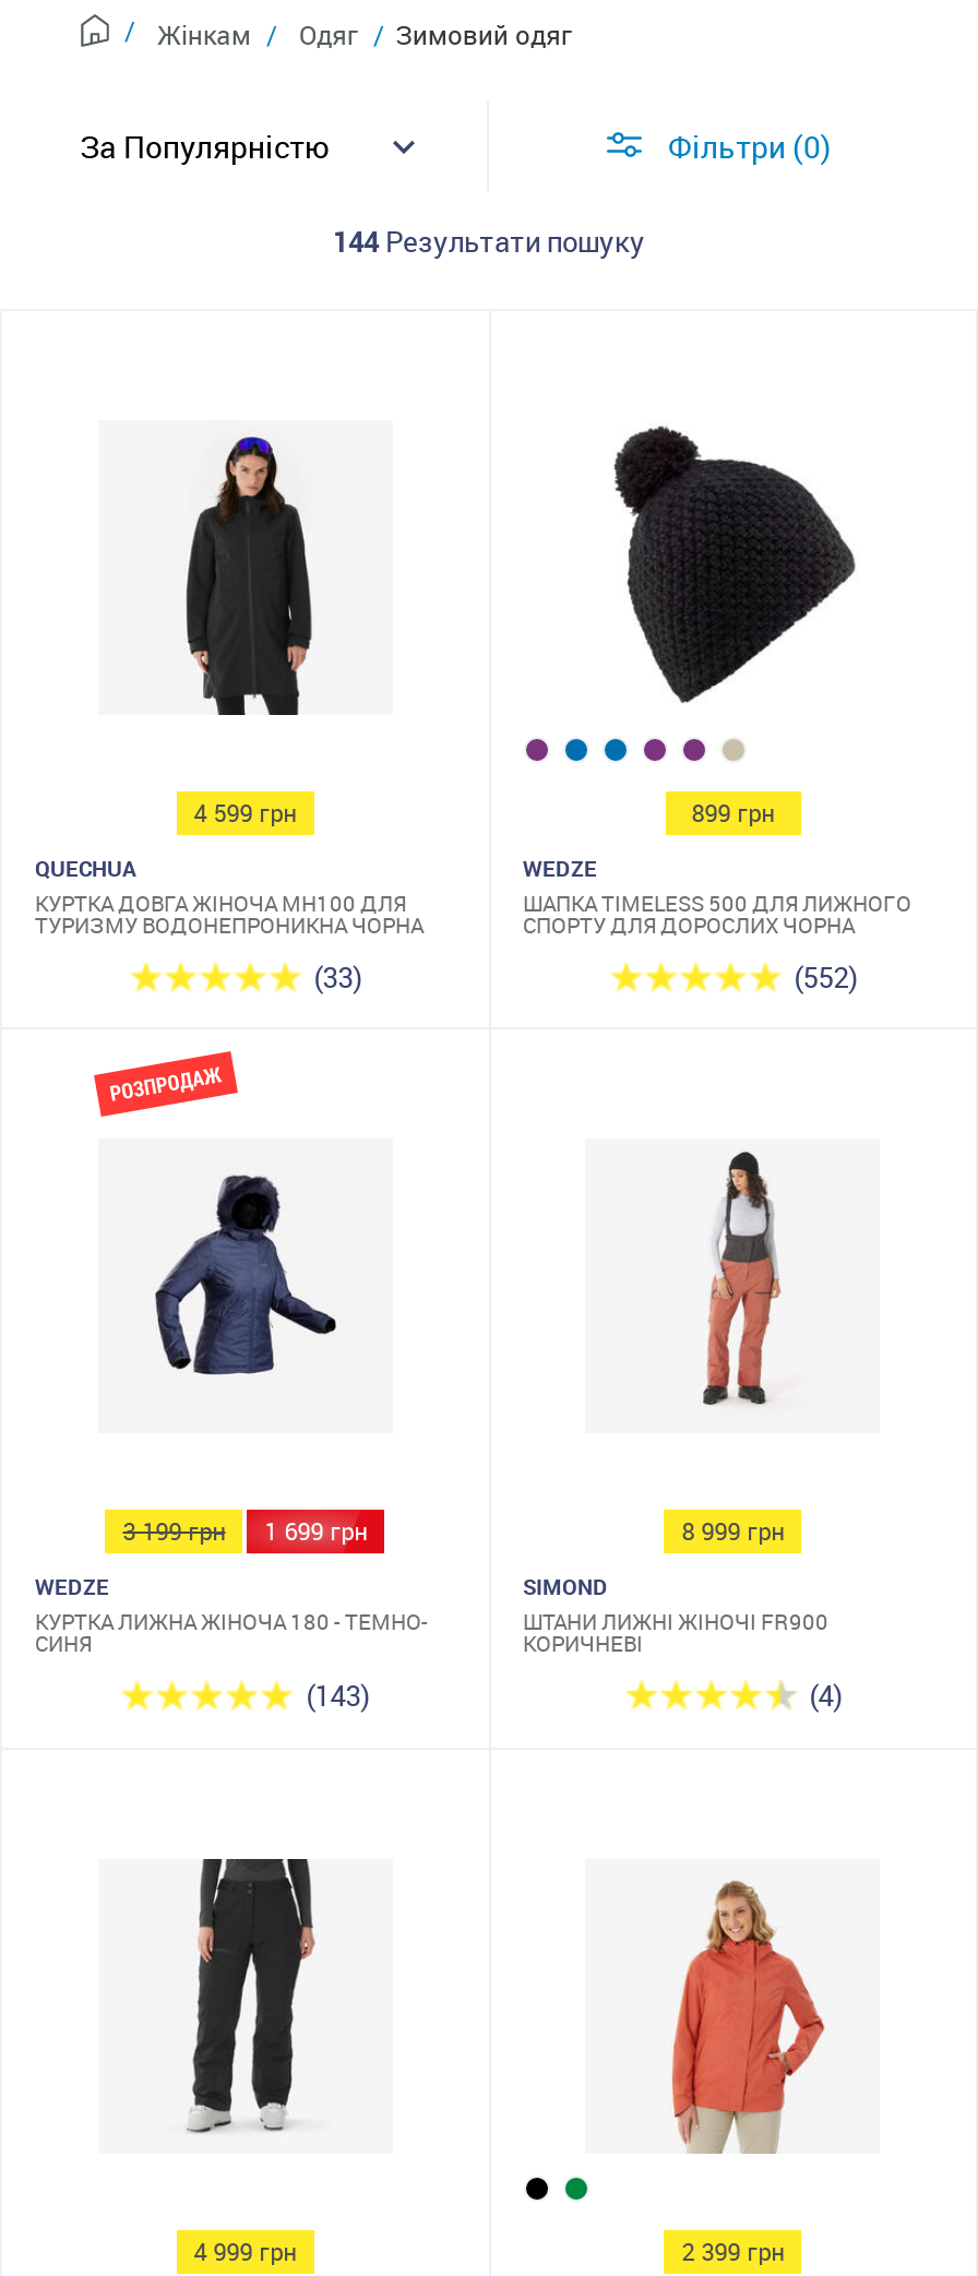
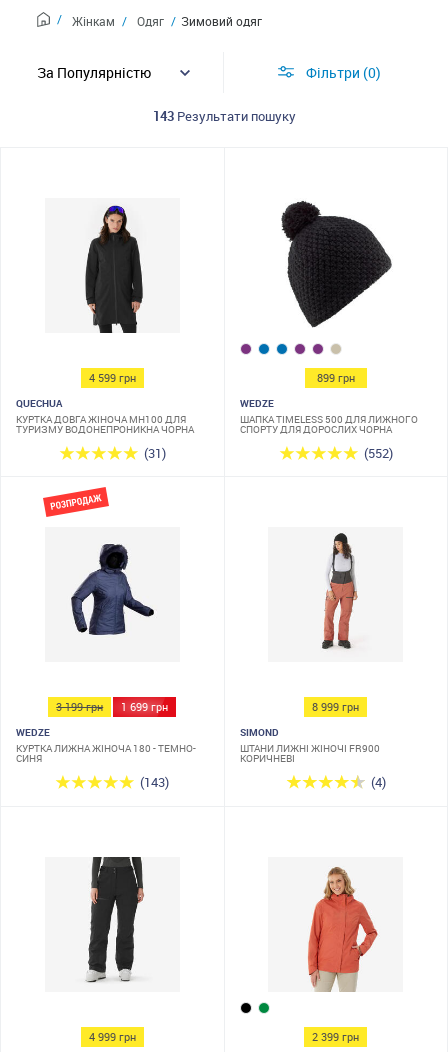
[333,222,645,261] 144 Результати пошуку -> [152,107,295,125] 143 Результати пошуку
[314,957,362,997] (33) -> [144,444,166,462] (31)

